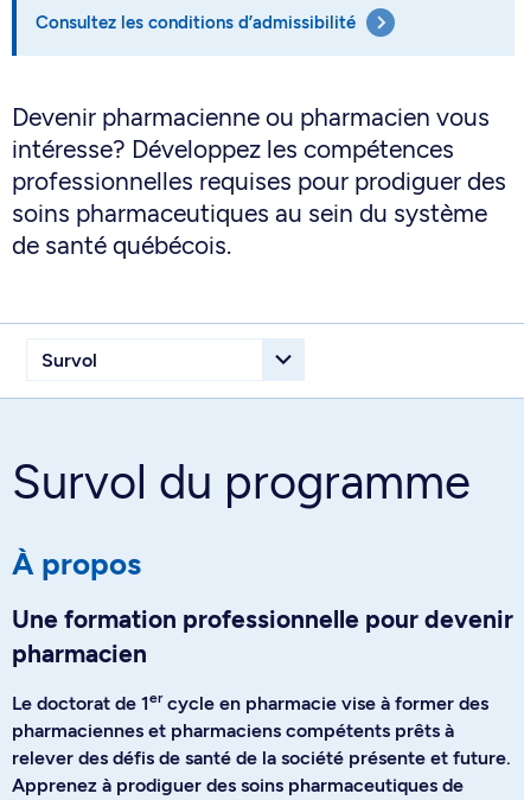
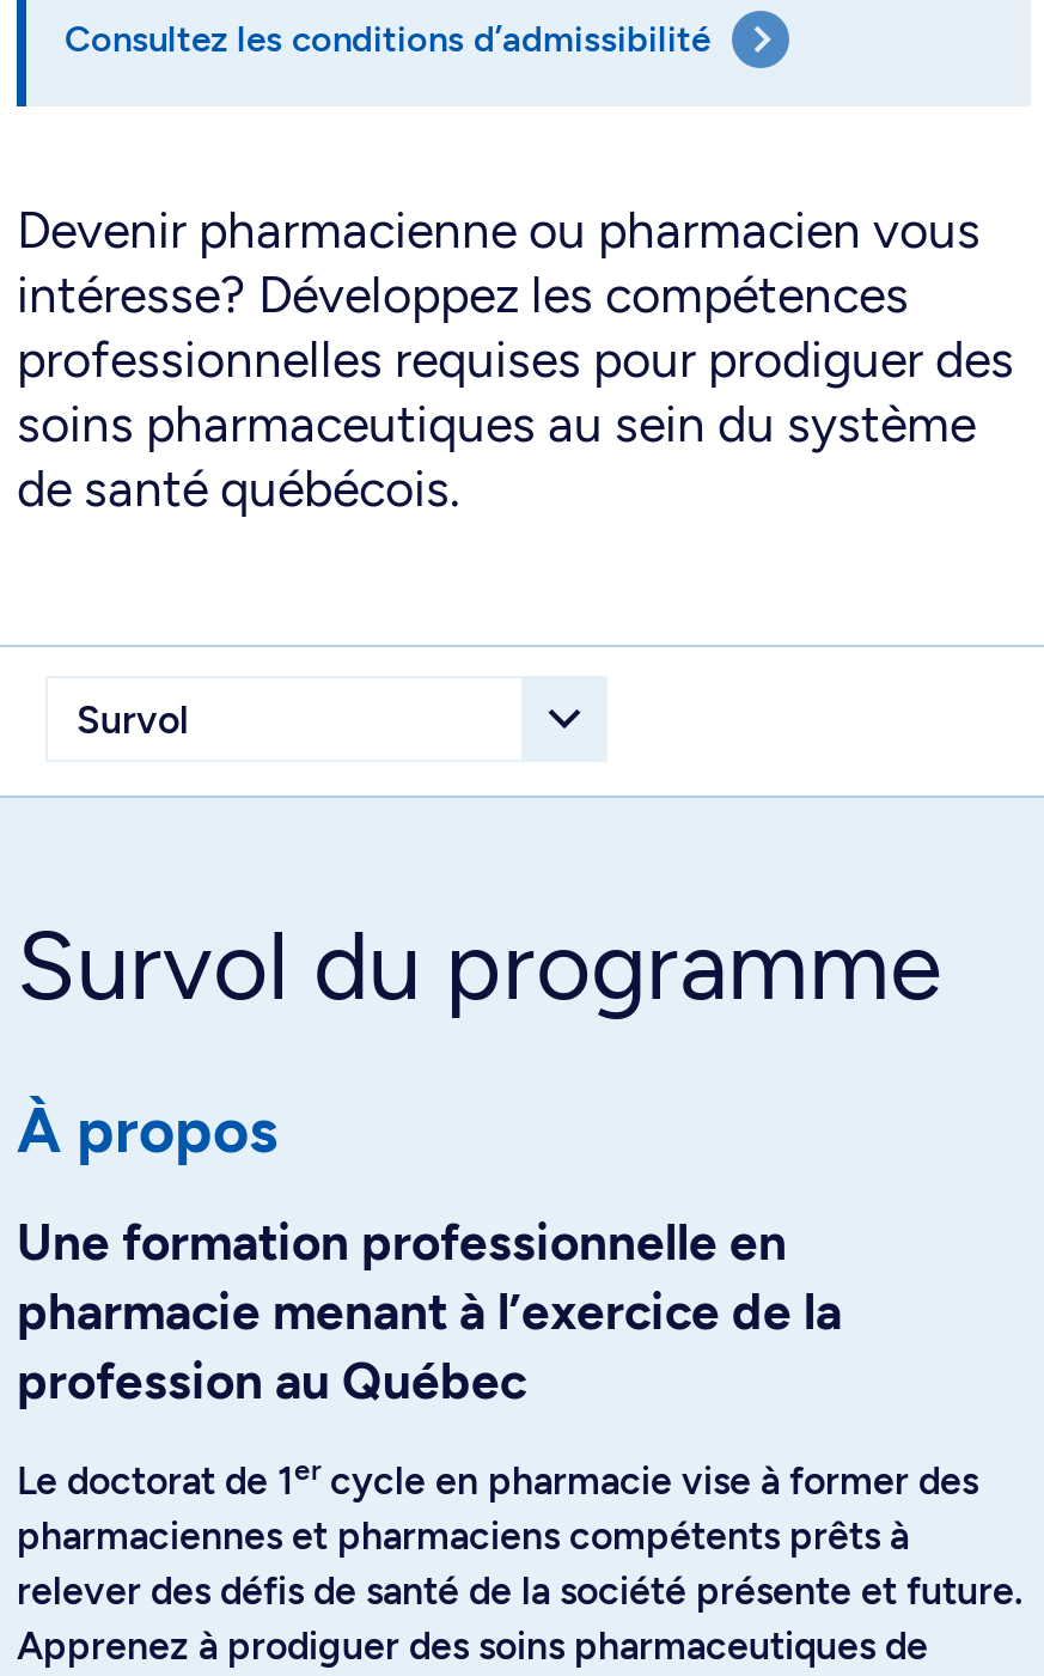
[12,604,513,668] Une formation professionnelle pour devenir | pharmacien -> [17,1212,842,1410] Une formation professionnelle en | pharmacie menant à l’exercice de la | profession au Québec

